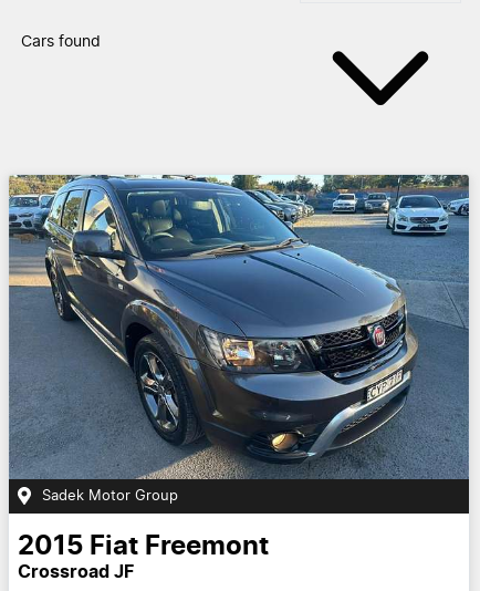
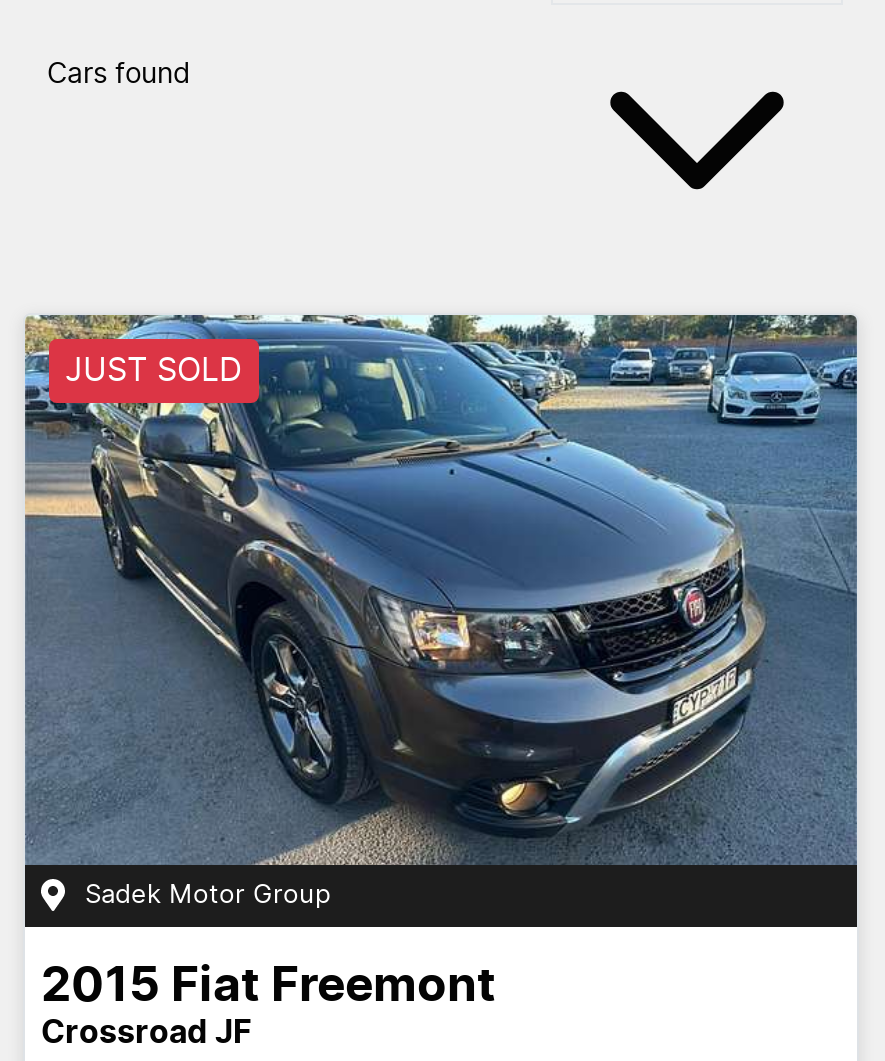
none -> [65,355,243,387] JUST SOLD

